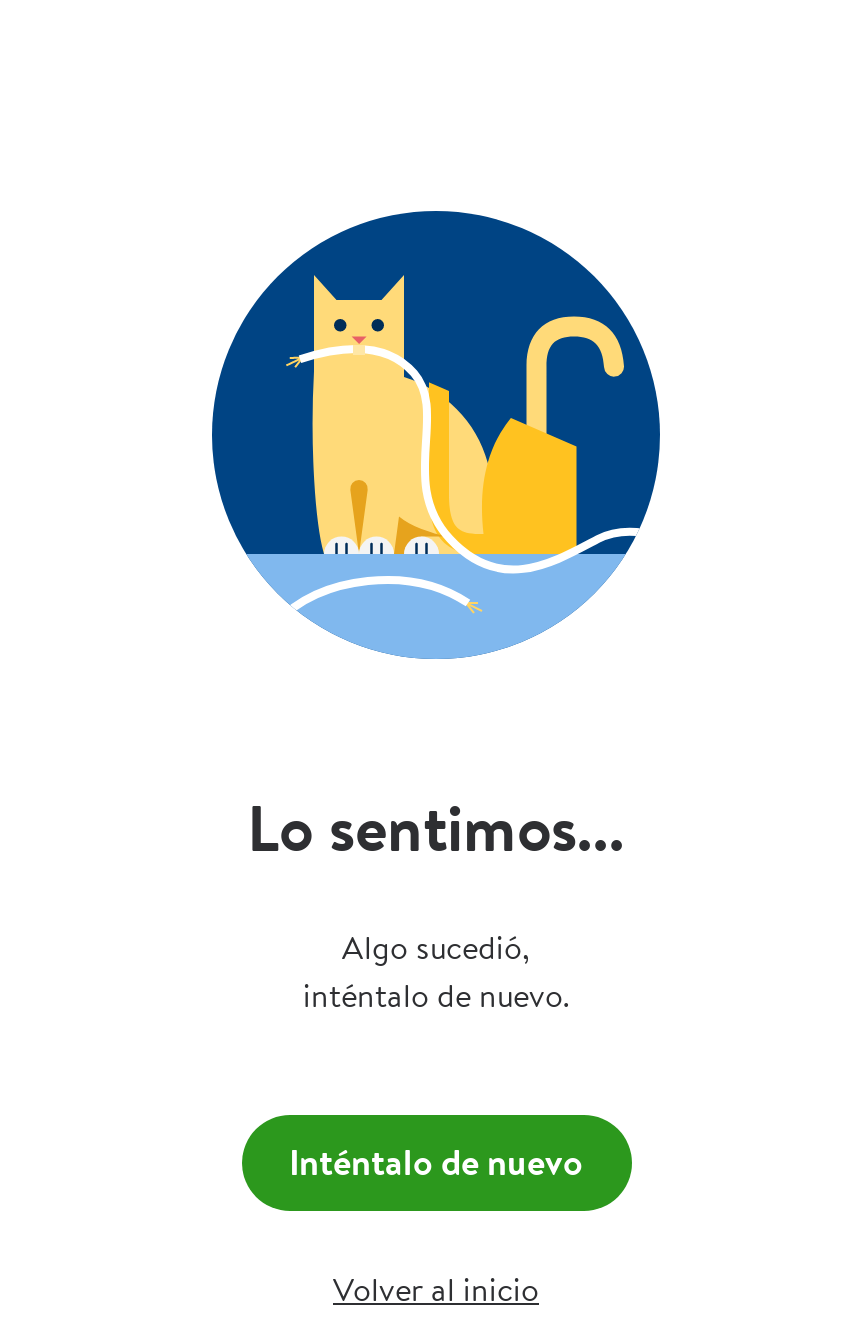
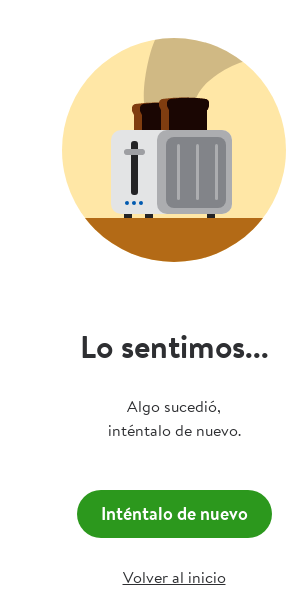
[210,209,662,661] [image] -> [62,37,286,263] [image]

